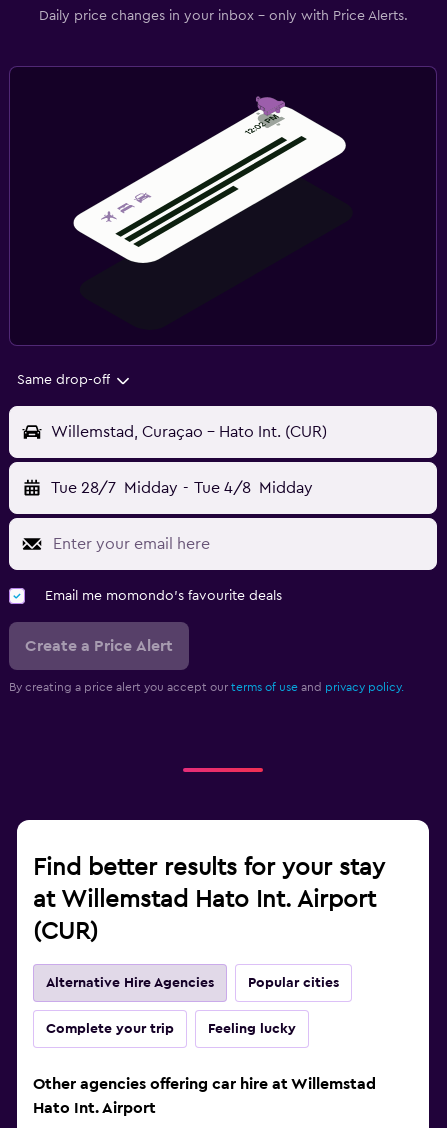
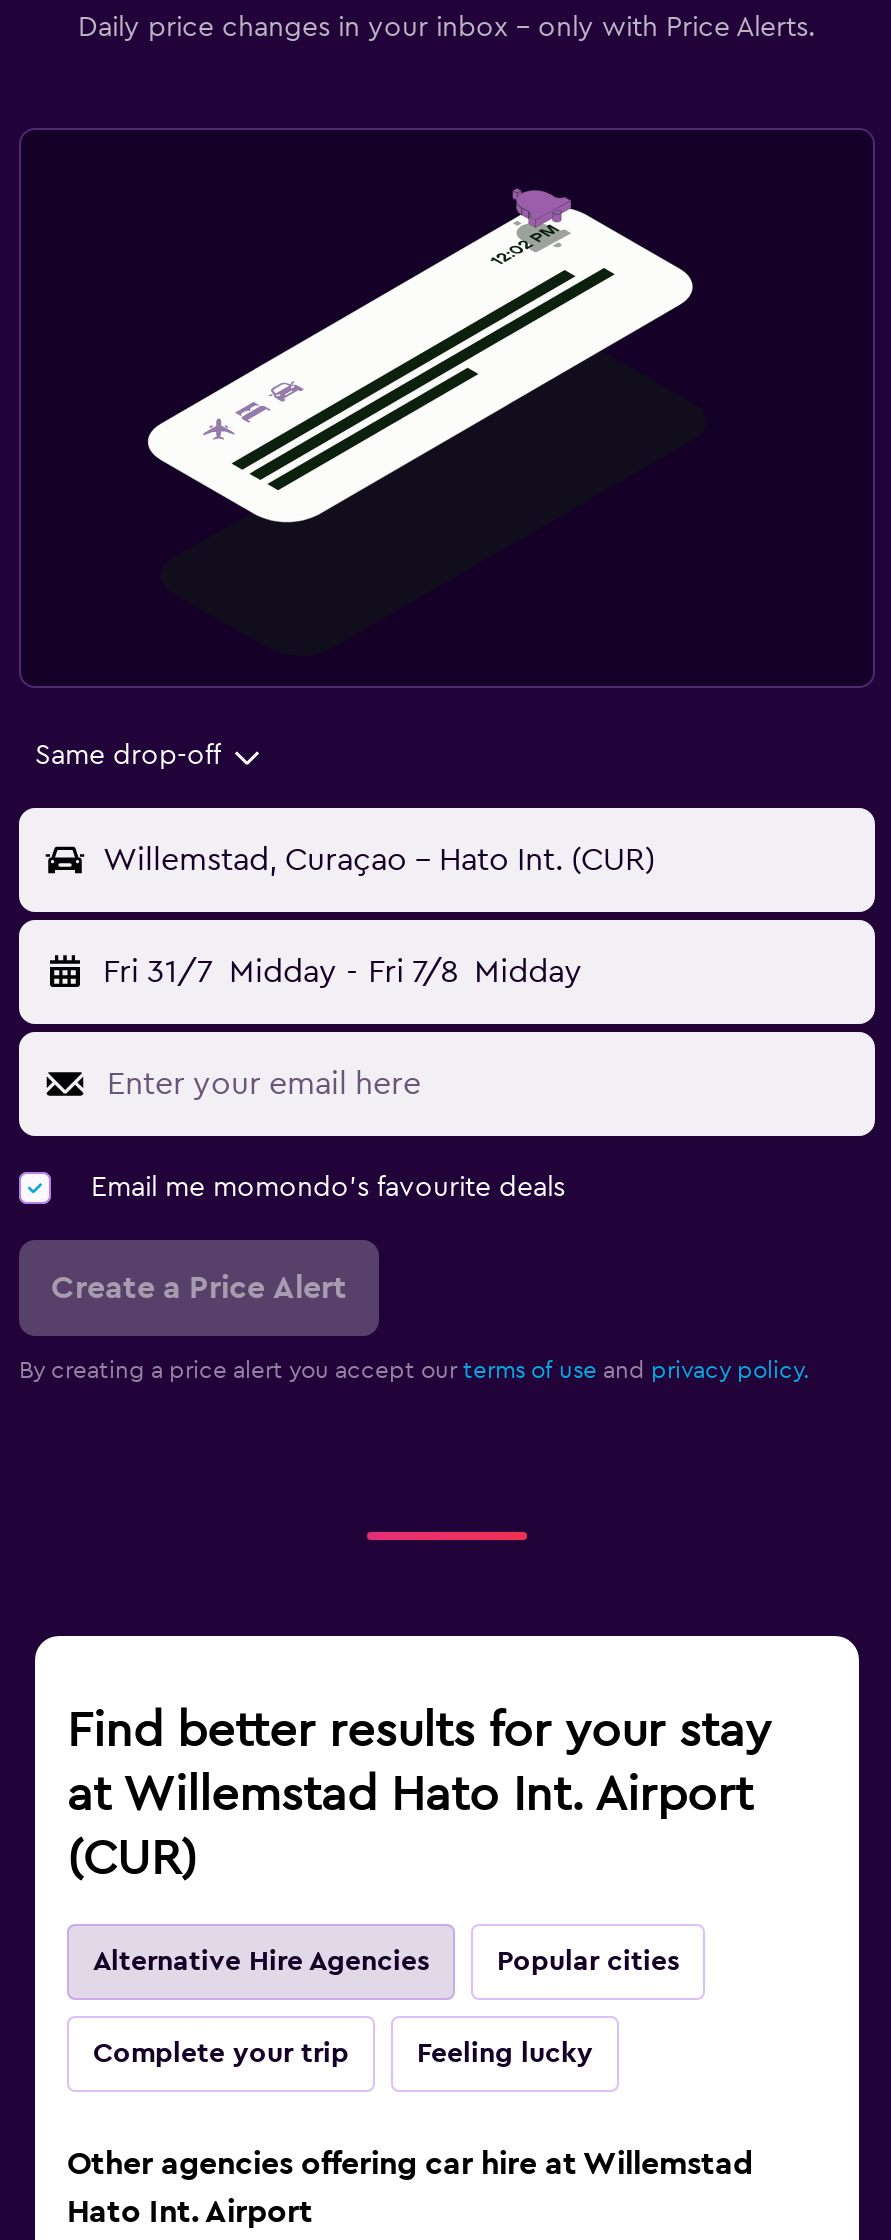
[51,480,313,496] Tue 28/7 Midday - Tue 4/8 Midday -> [103,957,582,989] Fri 31/7 Midday - Fri 7/8 Midday

